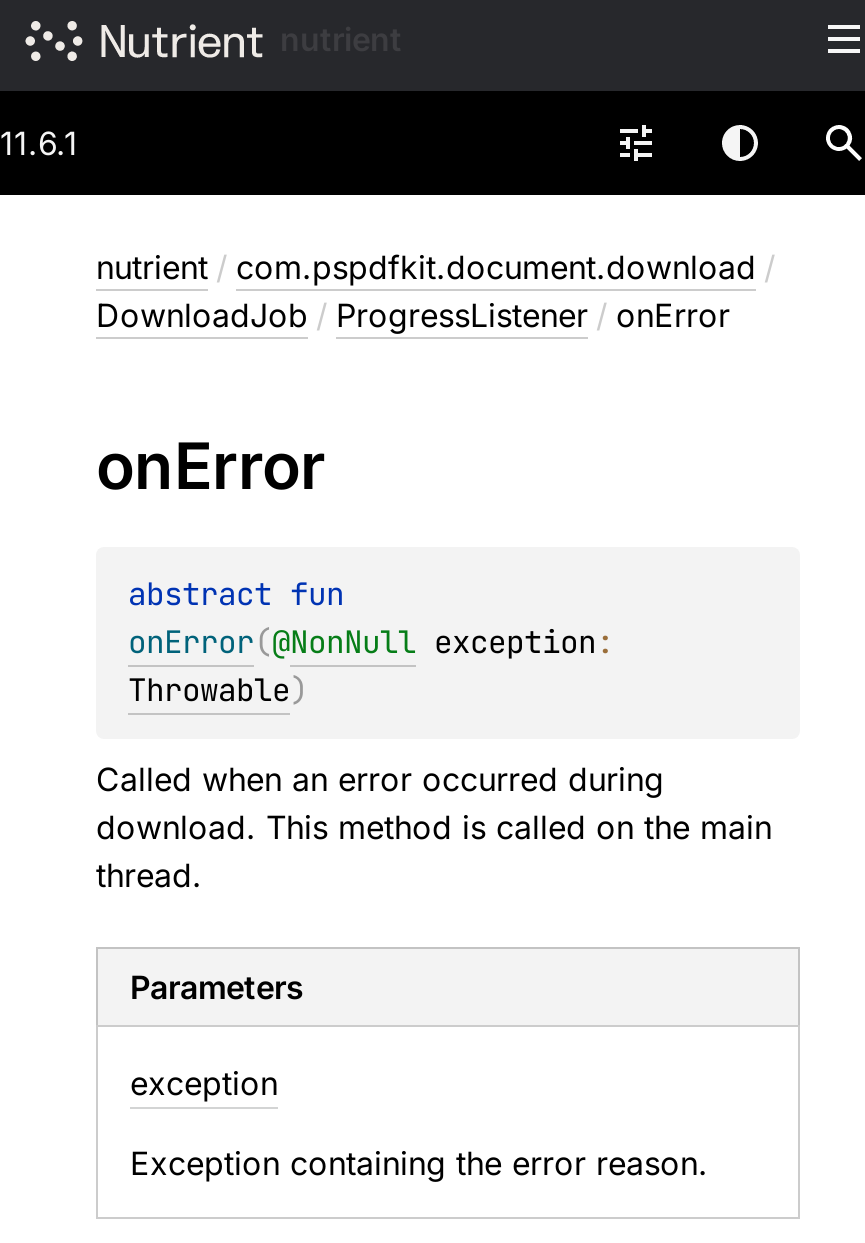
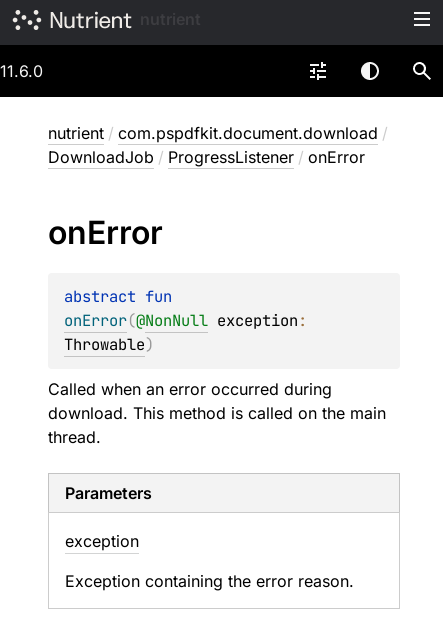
[0,123,78,163] 11.6.1 -> [0,61,43,81] 11.6.0

